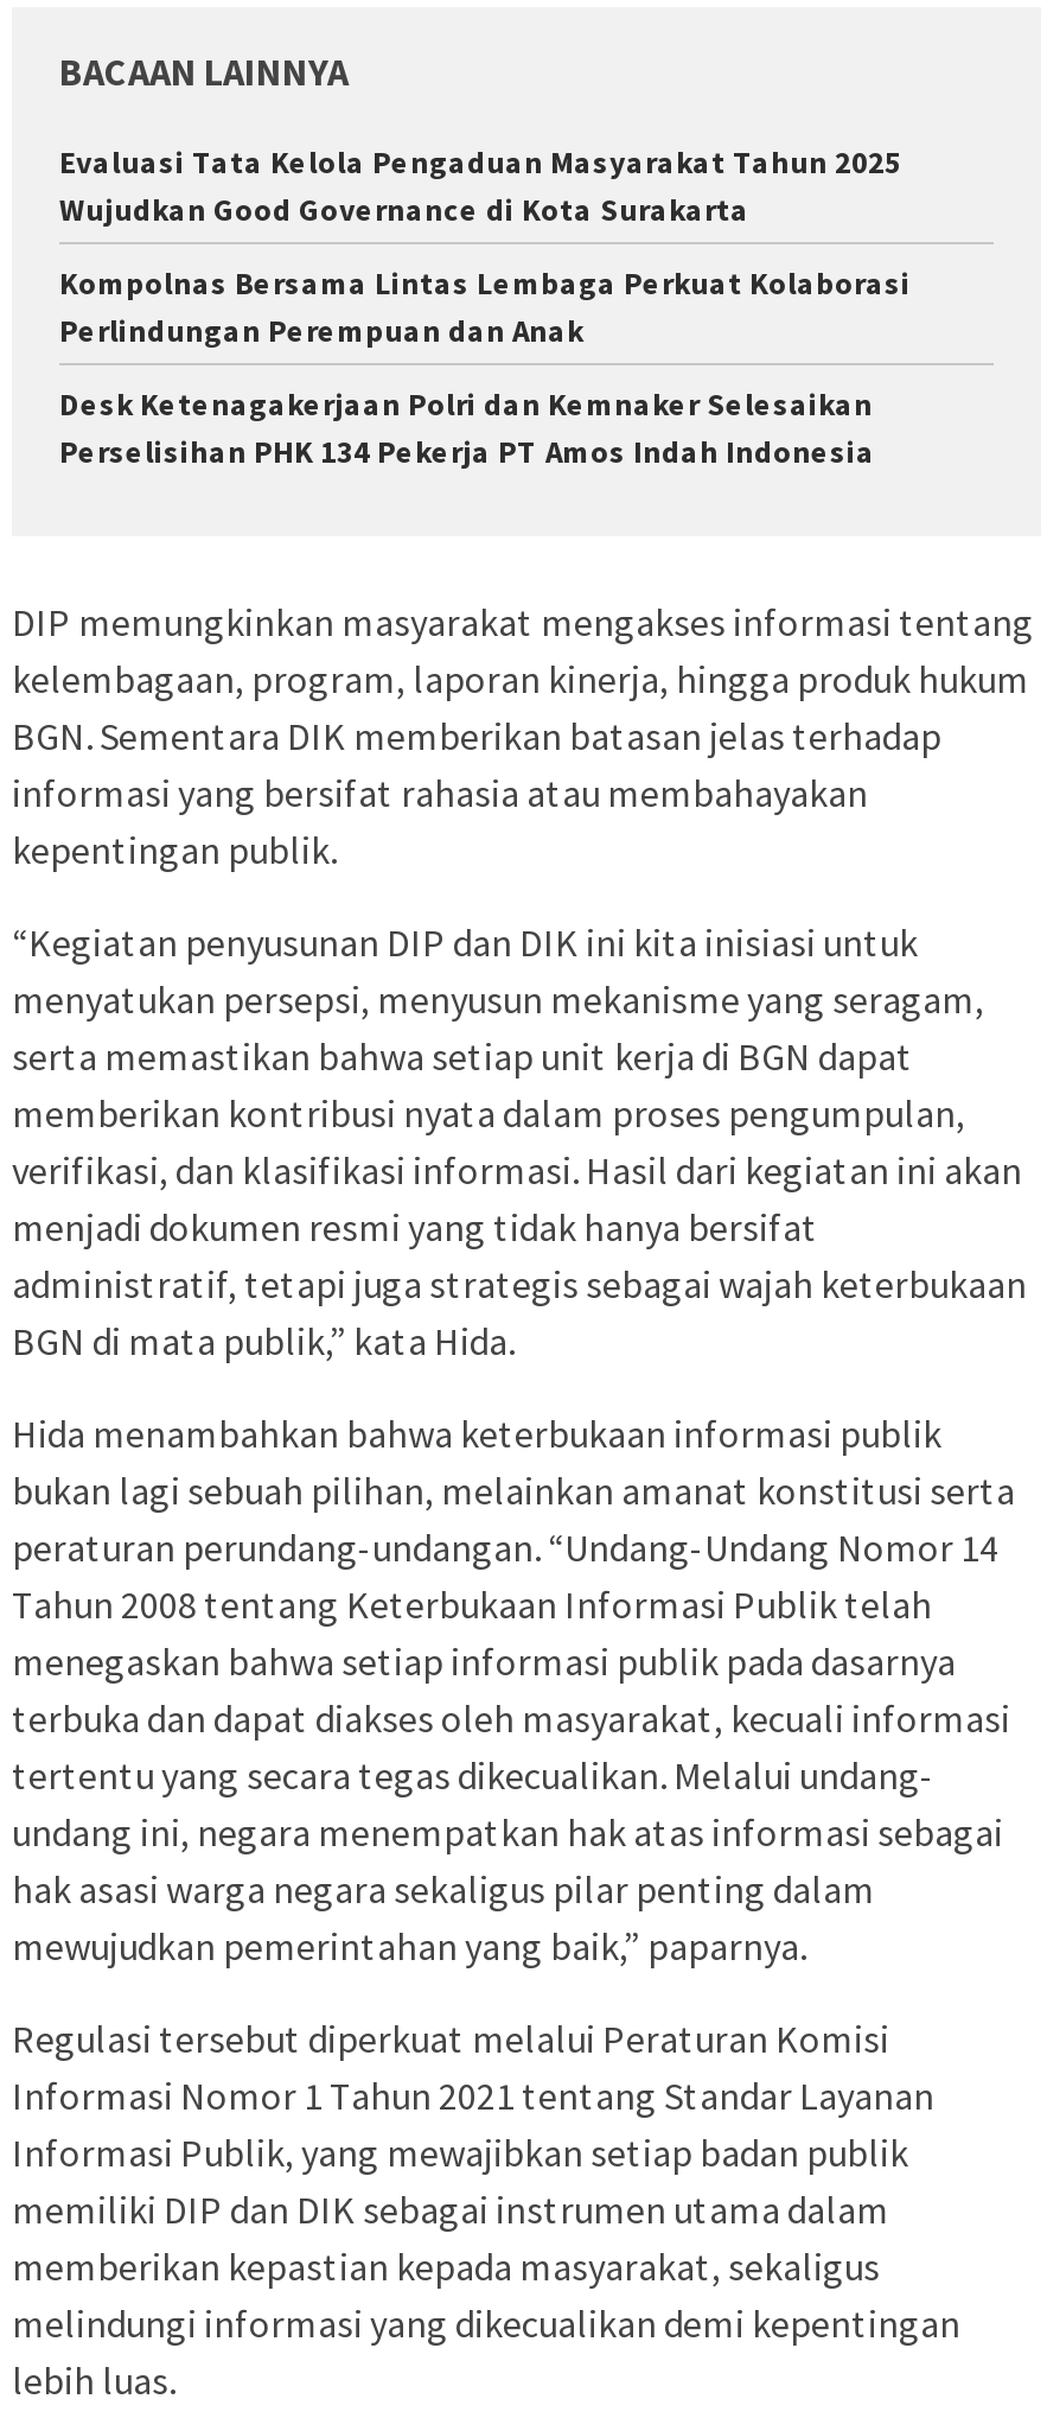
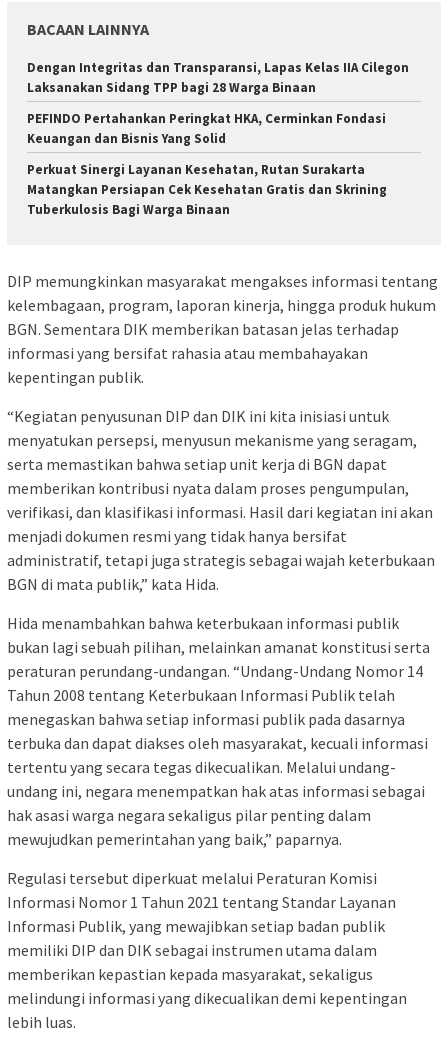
[59,143,901,230] Evaluasi Tata Kelola Pengaduan Masyarakat Tahun 2025 | Wujudkan Good Governance di Kota Surakarta -> [27,59,409,96] Dengan Integritas dan Transparansi, Lapas Kelas IIA Cilegon | Laksanakan Sidang TPP bagi 28 Warga Binaan
[59,264,911,351] Kompolnas Bersama Lintas Lembaga Perkuat Kolaborasi | Perlindungan Perempuan dan Anak -> [27,110,386,147] PEFINDO Pertahankan Peringkat HKA, Cerminkan Fondasi | Keuangan dan Bisnis Yang Solid
[59,385,875,472] Desk Ketenagakerjaan Polri dan Kemnaker Selesaikan | Perselisihan PHK 134 Pekerja PT Amos Indah Indonesia -> [27,161,387,218] Perkuat Sinergi Layanan Kesehatan, Rutan Surakarta | Matangkan Persiapan Cek Kesehatan Gratis dan Skrining | Tuberkulosis Bagi Warga Binaan

